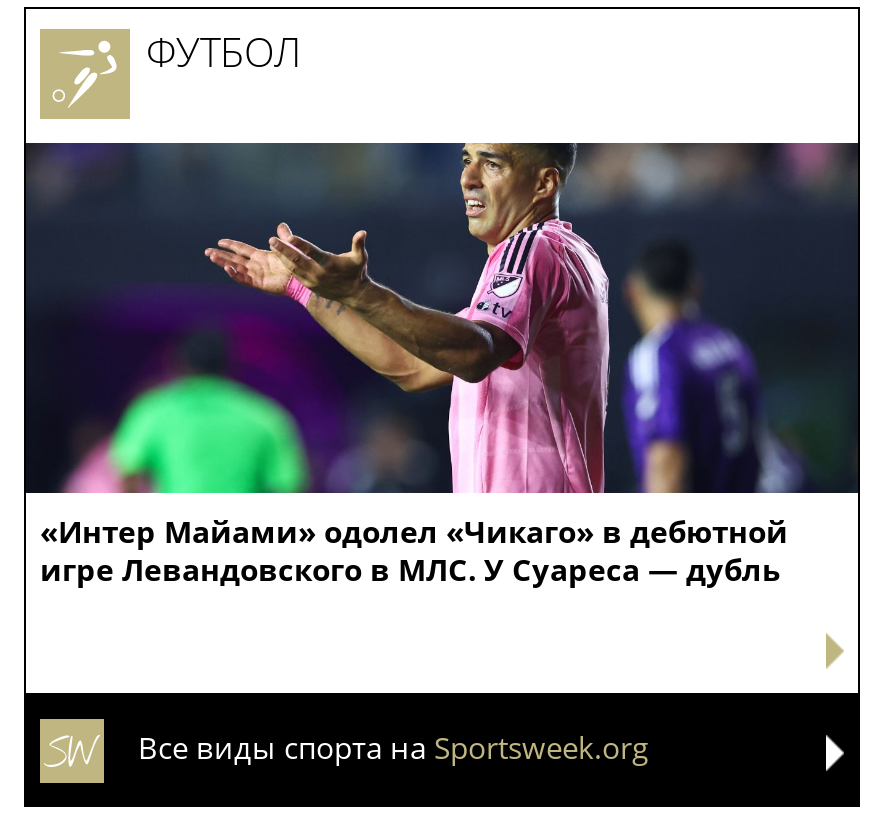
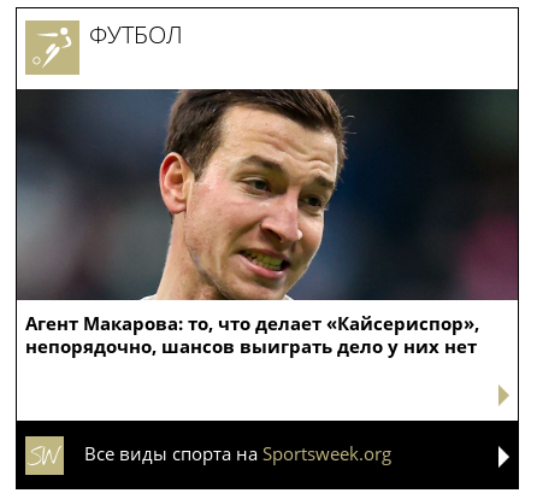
[26,141,858,588] [image] | «Интер Майами» одолел «Чикаго» в дебютной | игре Левандовского в МЛС. У Суареса — дубль -> [16,88,518,357] [image] | Агент Макарова: то, что делает «Кайсериспор», | непорядочно, шансов выиграть дело у них нет

